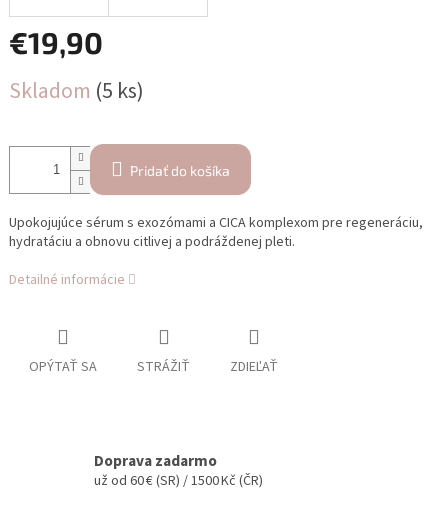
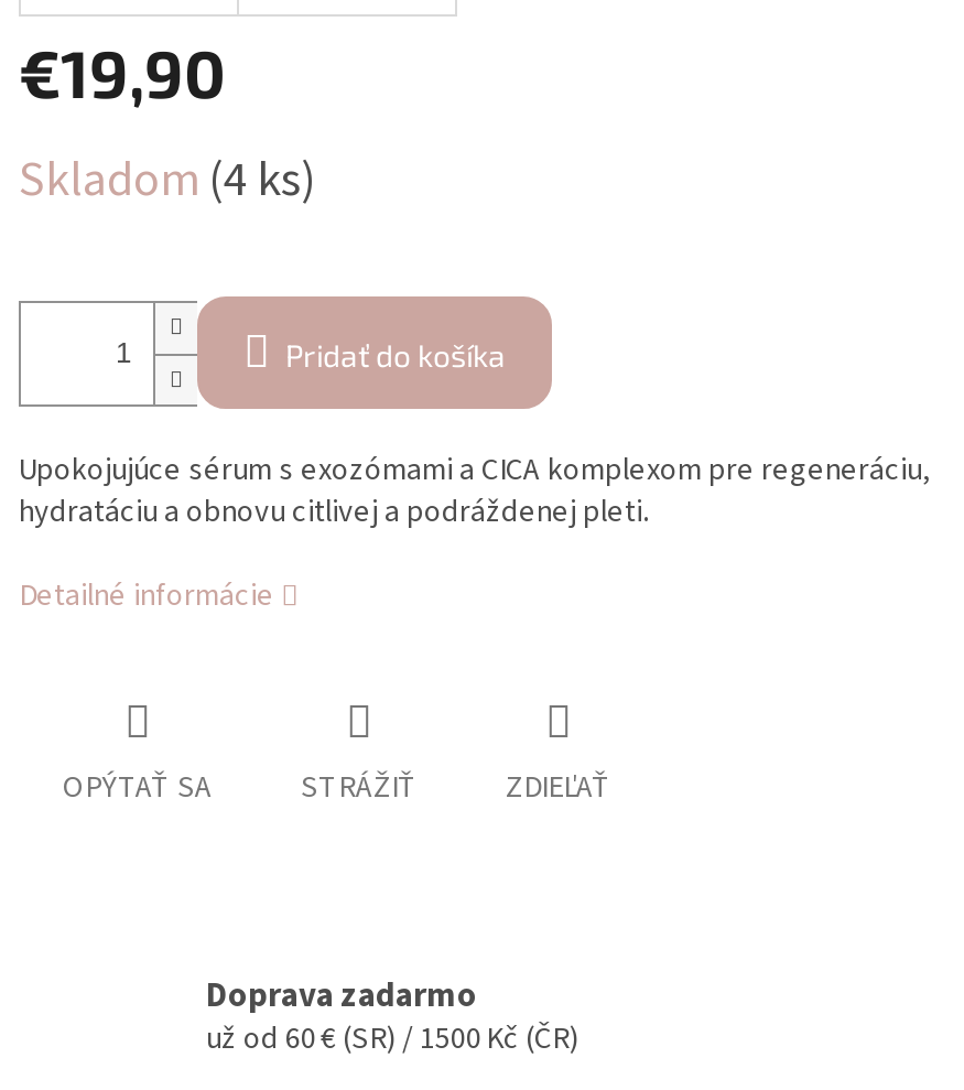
[9,75,144,107] Skladom (5 ks) -> [19,145,316,215] Skladom (4 ks)

